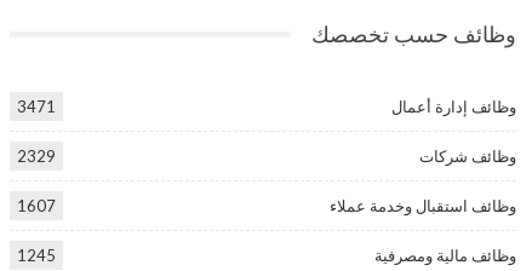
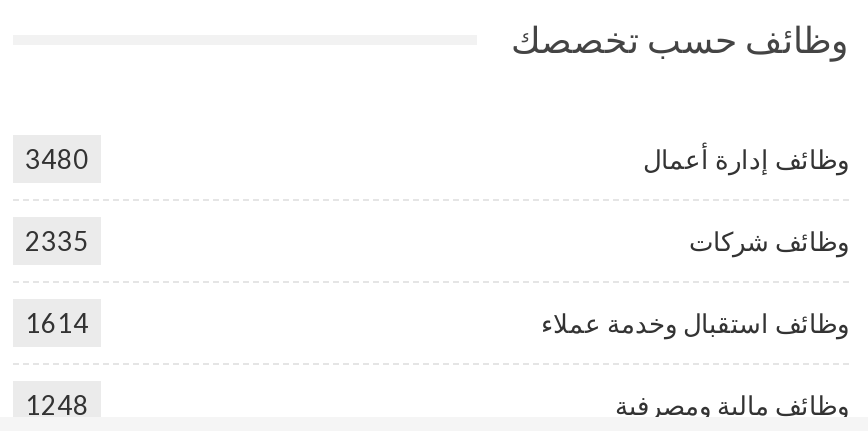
[17,96,56,116] 3471 -> [25,142,89,174] 3480
[17,146,56,165] 2329 -> [25,224,89,256] 2335
[17,196,56,215] 1607 -> [25,306,89,338] 1614
[17,245,56,264] 1245 -> [25,388,89,420] 1248

